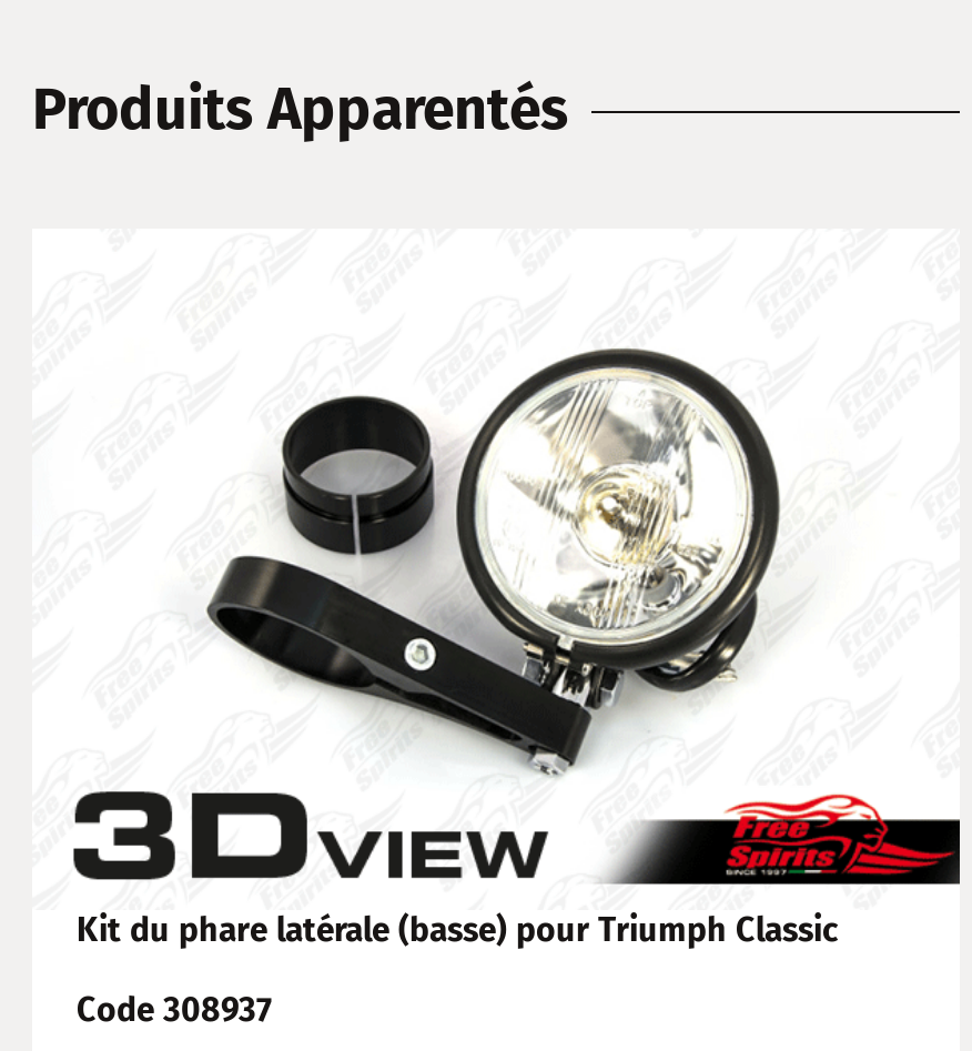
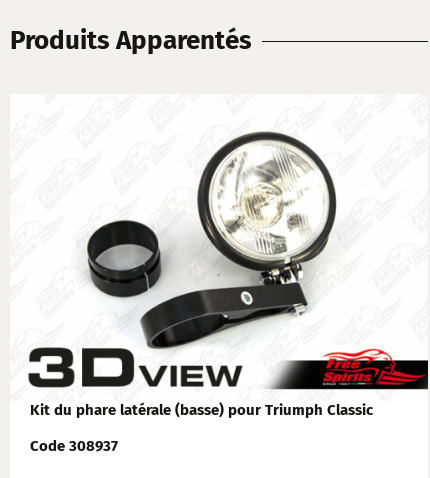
[203,313,782,797] [image] -> [86,131,347,351] [image]

